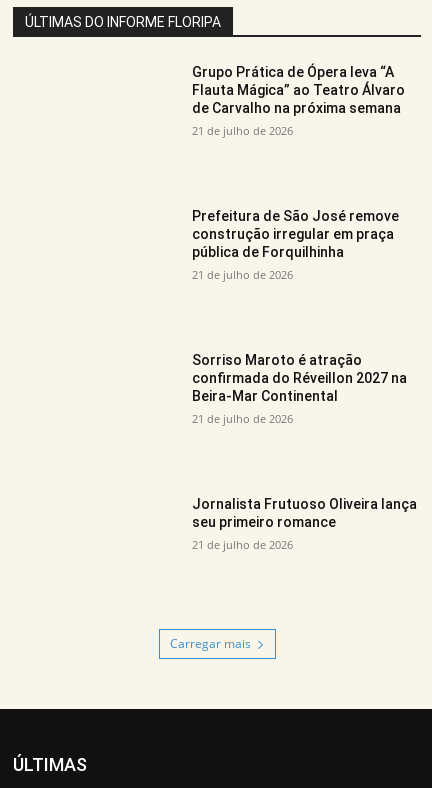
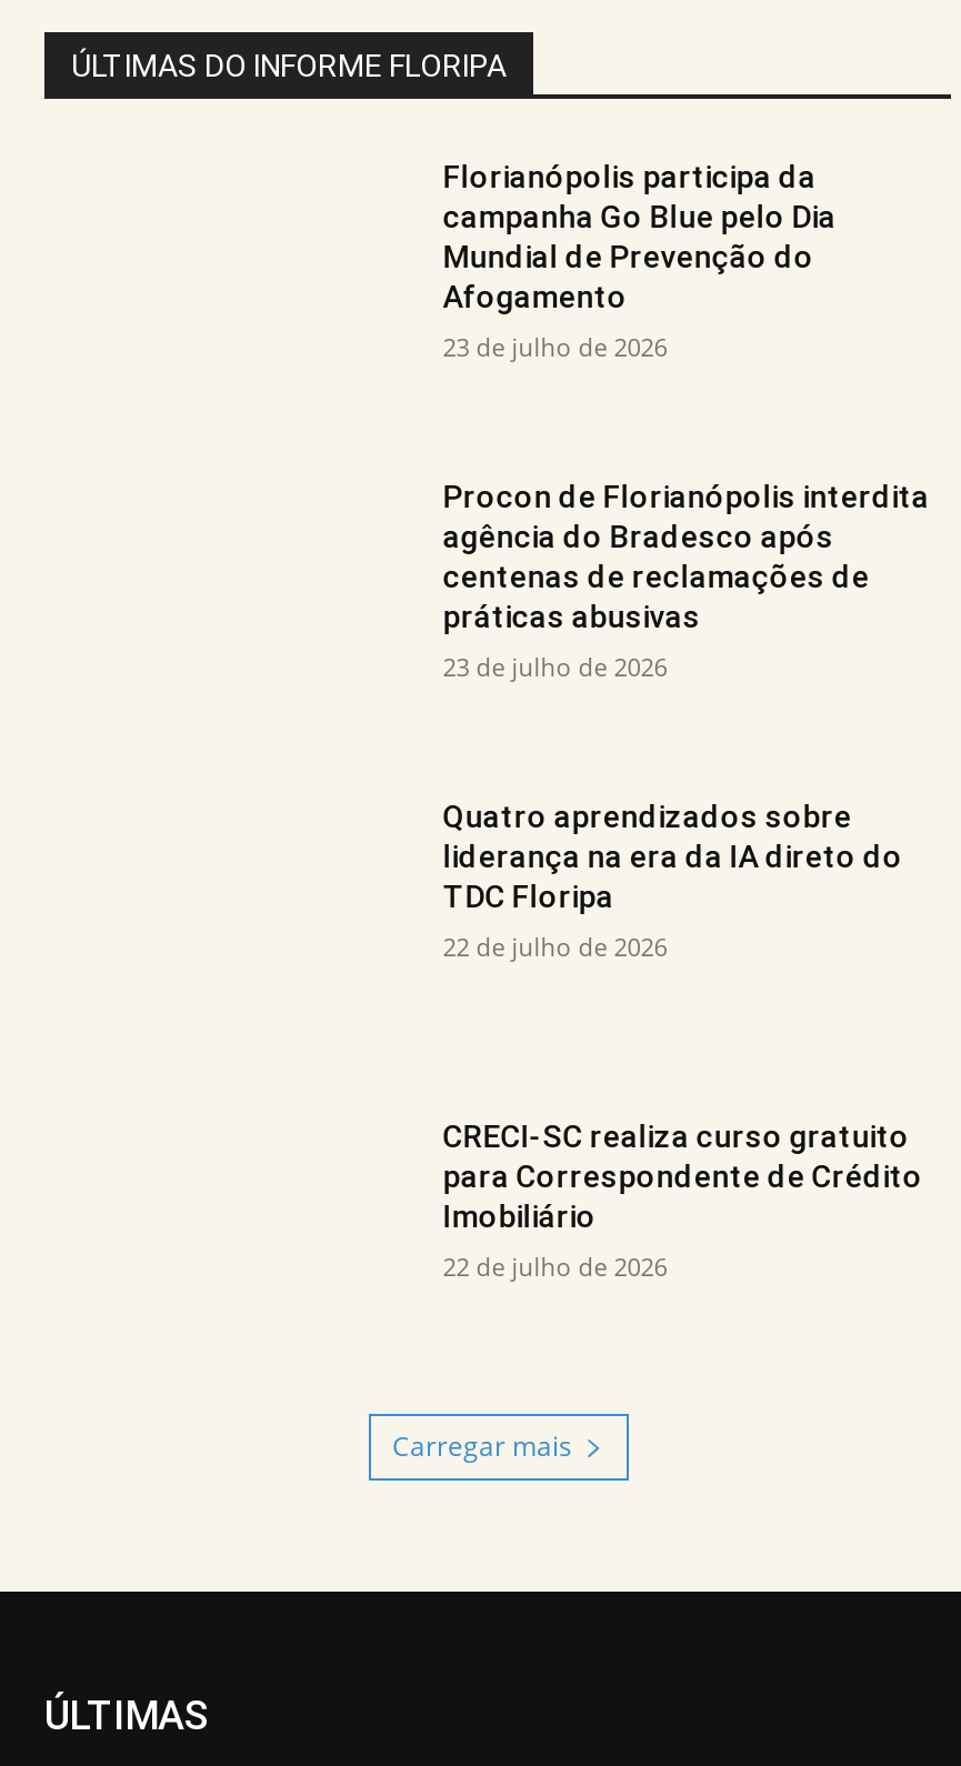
[192,63,405,137] Grupo Prática de Ópera leva “A | Flauta Mágica” ao Teatro Álvaro | de Carvalho na próxima semana | 21 de julho de 2026 -> [443,158,836,362] Florianópolis participa da | campanha Go Blue pelo Dia | Mundial de Prevenção do | Afogamento | 23 de julho de 2026
[192,208,399,282] Prefeitura de São José remove | construção irregular em praça | pública de Forquilhinha | 21 de julho de 2026 -> [443,478,929,683] Procon de Florianópolis interdita | agência do Bradesco após | centenas de reclamações de | práticas abusivas | 23 de julho de 2026
[192,352,407,426] Sorriso Maroto é atração | confirmada do Réveillon 2027 na | Beira-Mar Continental | 21 de julho de 2026 -> [443,799,903,963] Quatro aprendizados sobre | liderança na era da IA direto do | TDC Floripa | 22 de julho de 2026
[192,496,417,552] Jornalista Frutuoso Oliveira lança | seu primeiro romance | 21 de julho de 2026 -> [443,1119,923,1283] CRECI-SC realiza curso gratuito | para Correspondente de Crédito | Imobiliário | 22 de julho de 2026

